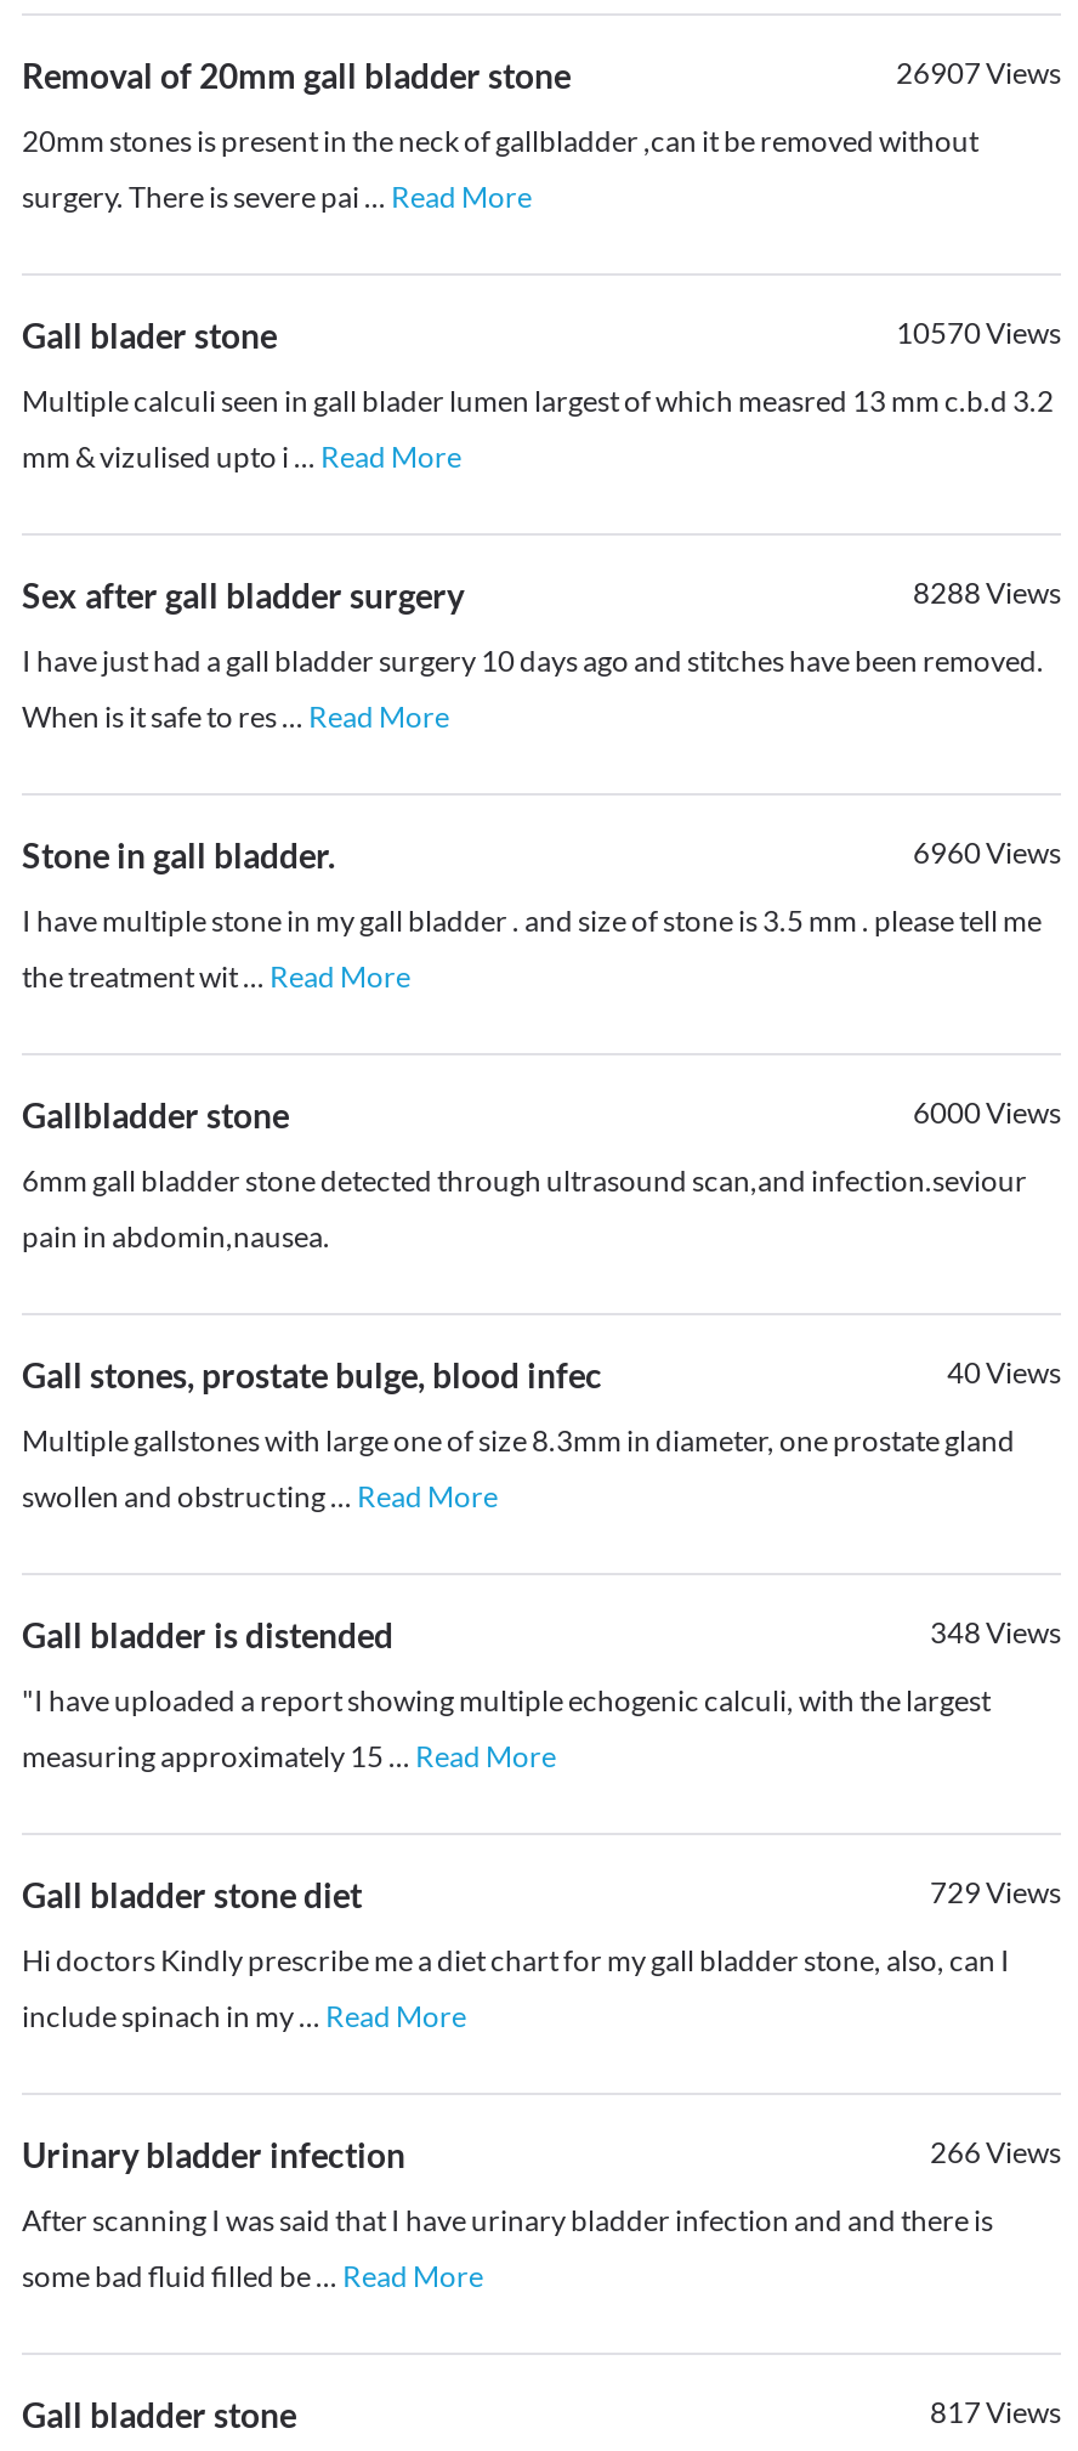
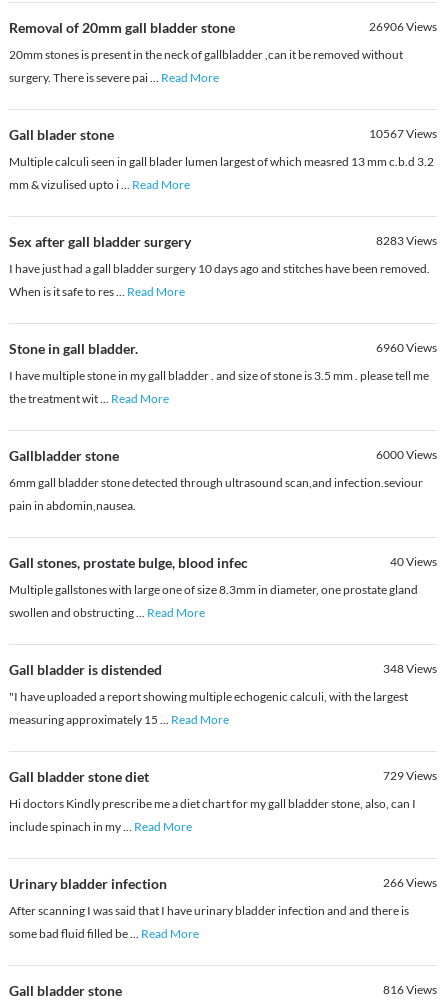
[896,55,1061,92] 26907Views -> [369,19,437,34] 26906Views
[896,315,1061,352] 10570Views -> [369,126,437,141] 10567Views
[913,575,1061,612] 8288Views -> [376,233,437,248] 8283Views
[930,2395,1061,2431] 817Views -> [383,982,437,997] 816Views

